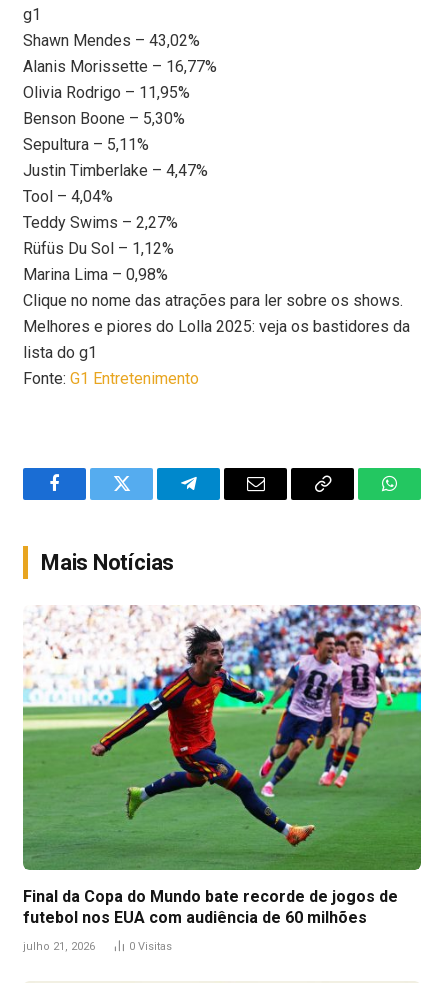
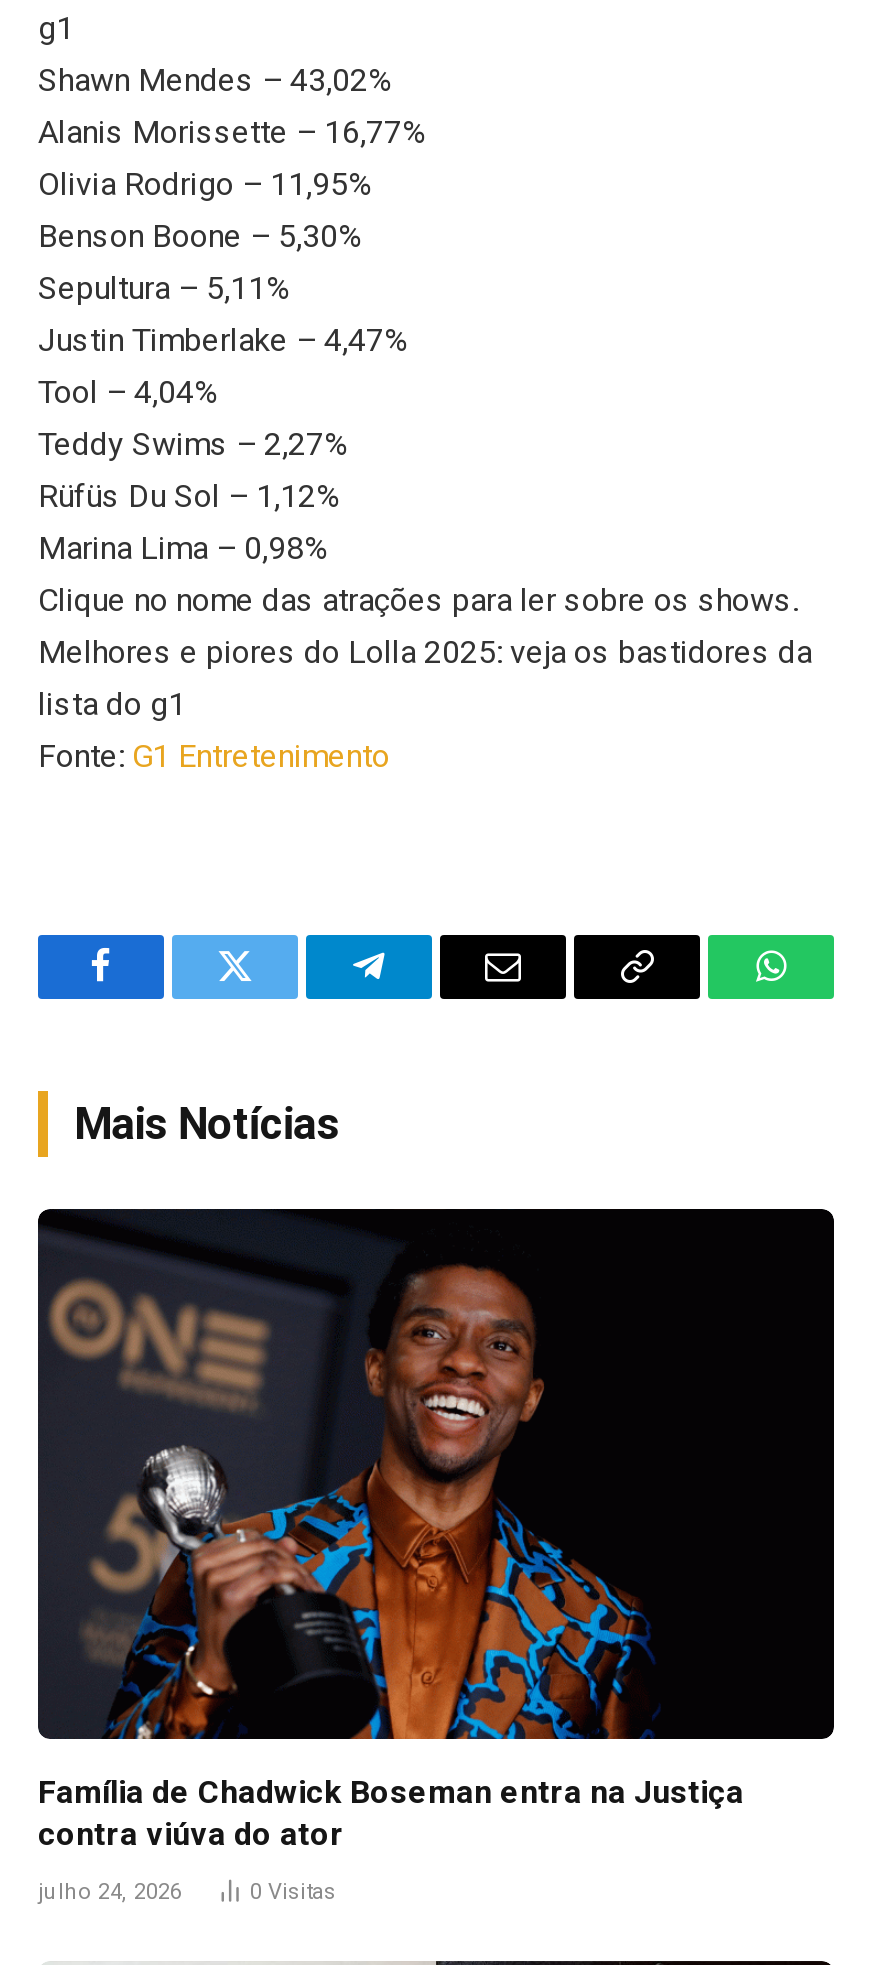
[22,604,422,927] [image] | Final da Copa do Mundo bate recorde de jogos de | futebol nos EUA com audiência de 60 milhões -> [36,1207,836,1853] [image] | Família de Chadwick Boseman entra na Justiça | contra viúva do ator
[23,940,95,953] julho 21, 2026 -> [38,1879,182,1905] julho 24, 2026

